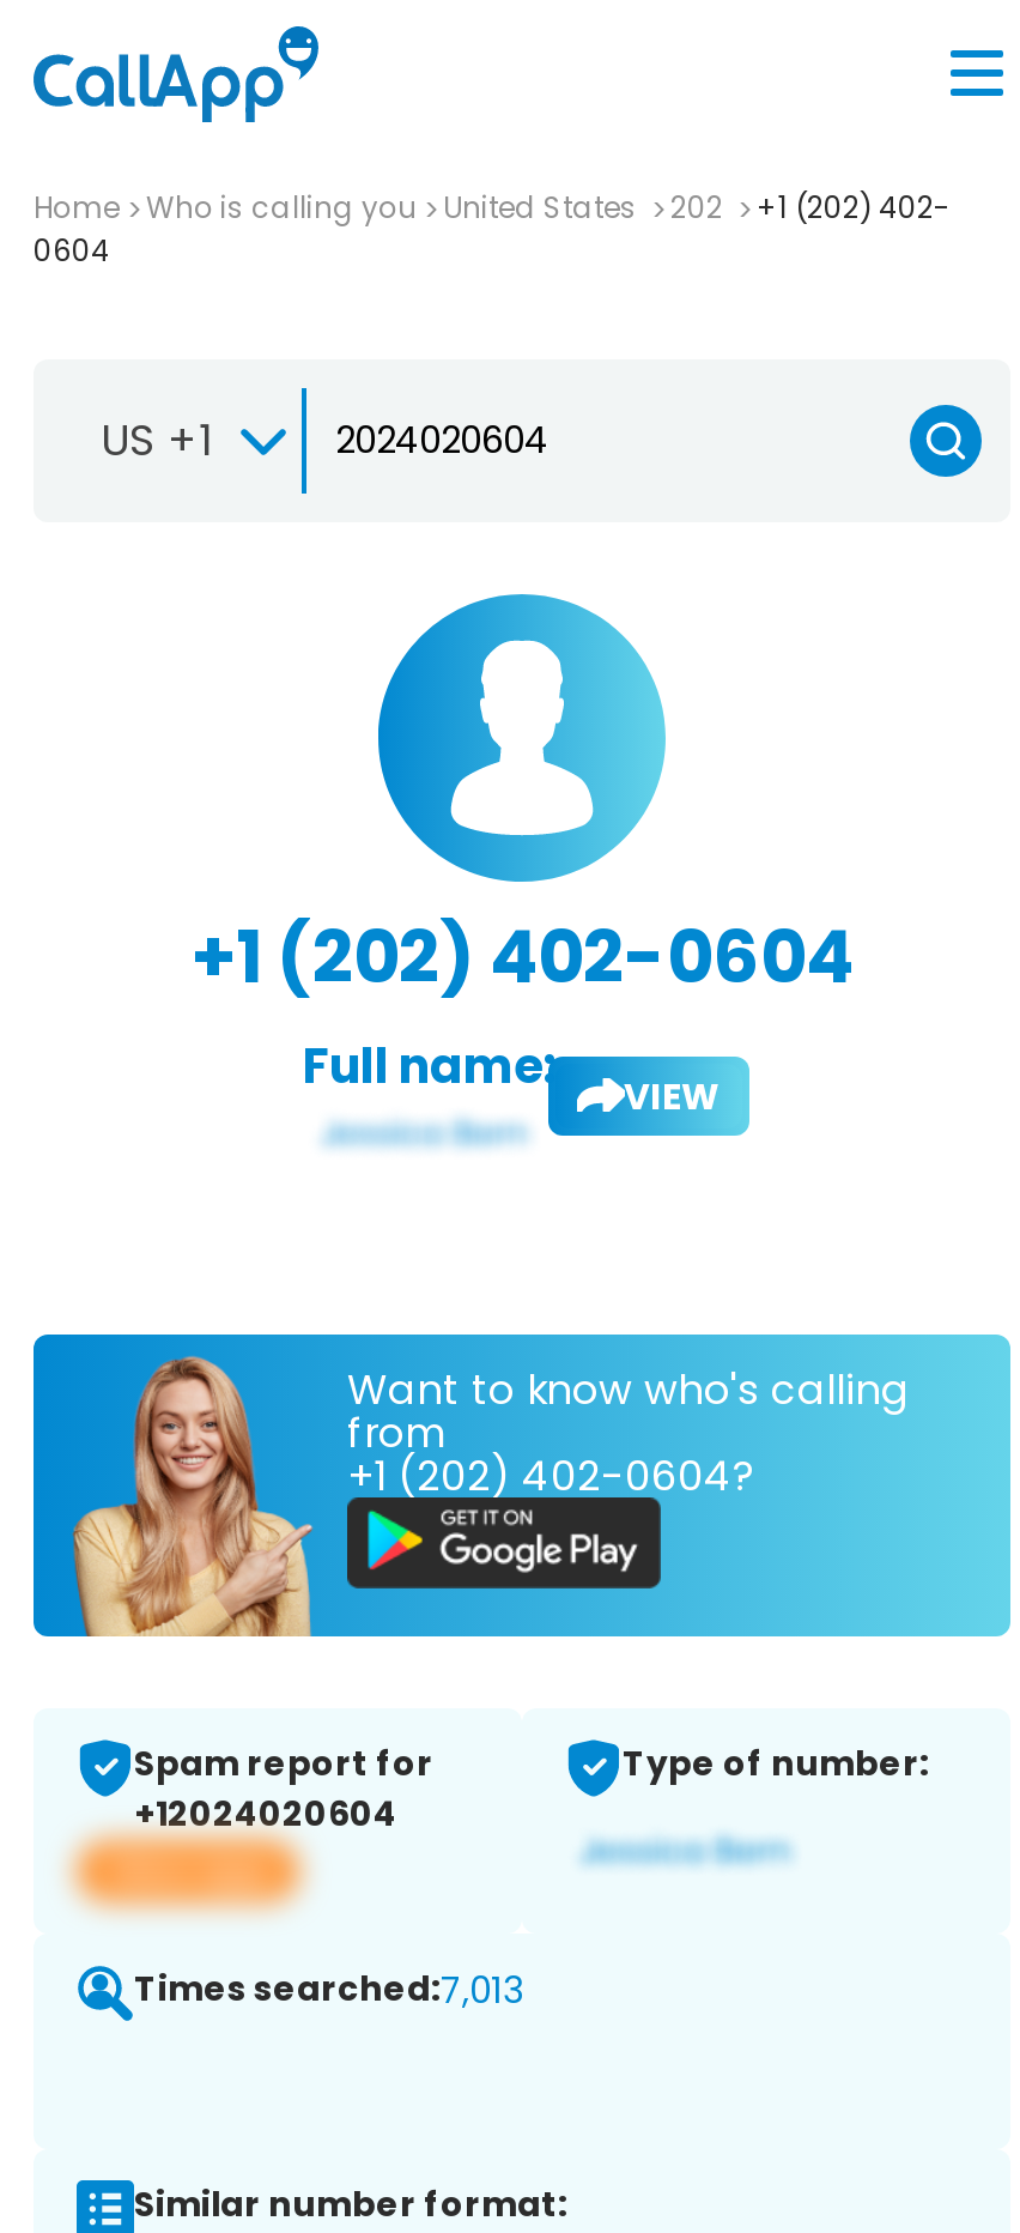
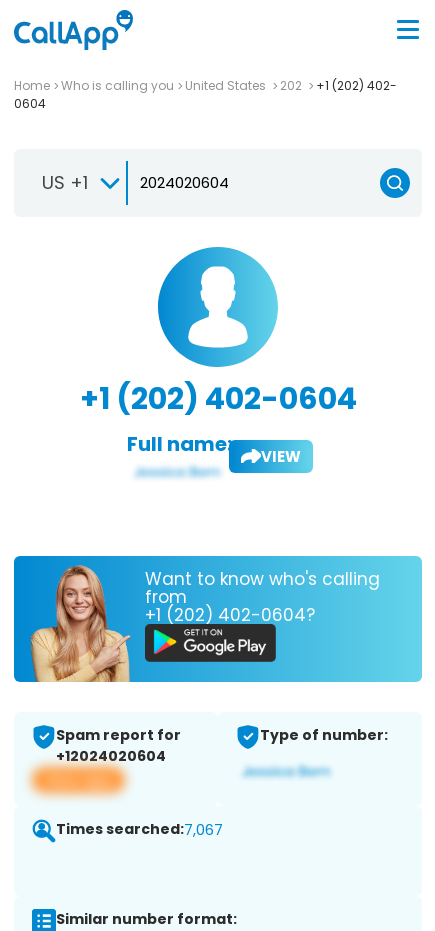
[134,1965,524,2015] Times searched:7,013 -> [56,819,223,840] Times searched:7,067

